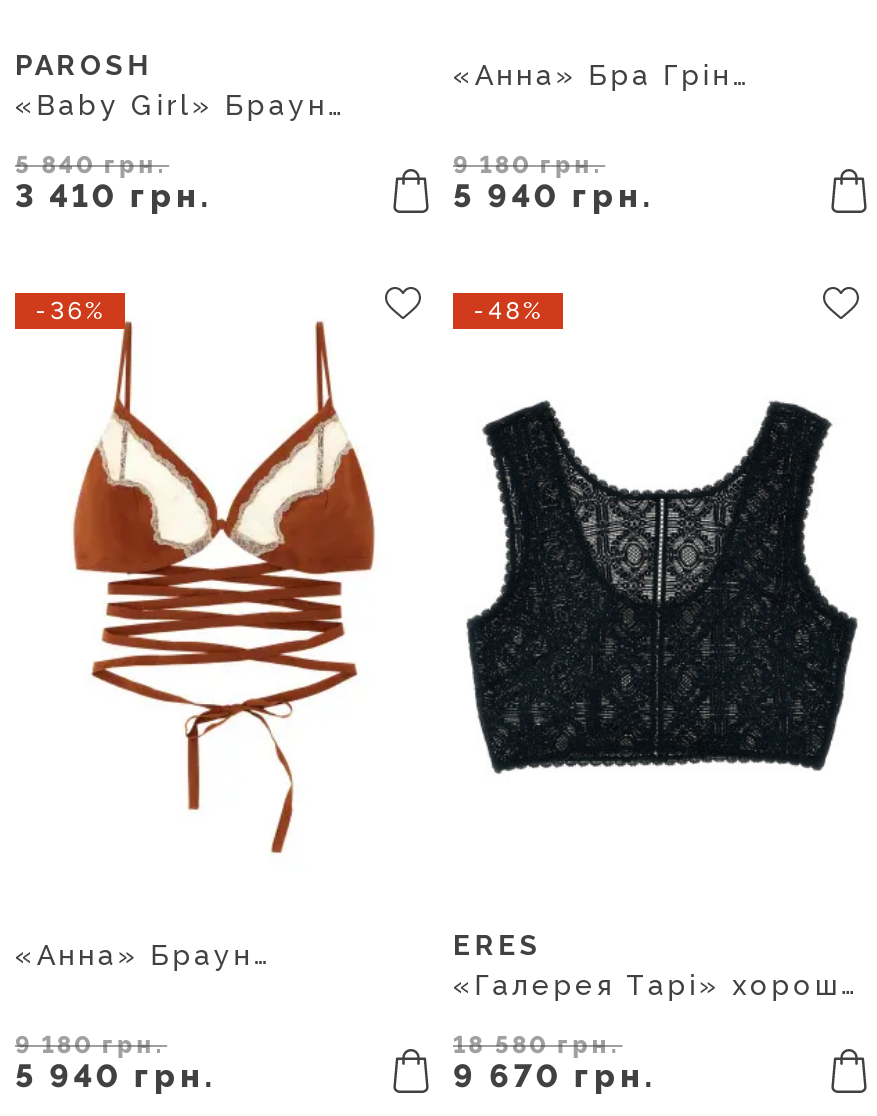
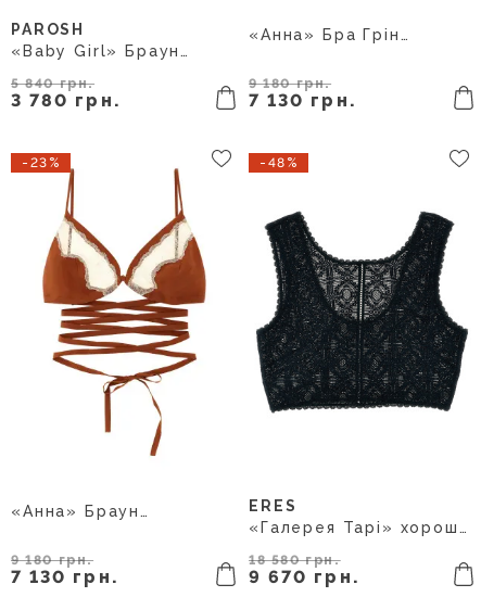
[15,177,214,215] 3 410 грн. -> [11,90,121,110] 3 780 грн.
[453,177,656,215] 5 940 грн. -> [249,90,357,110] 7 130 грн.
[35,297,106,325] -36% -> [22,155,60,170] -23%
[15,1056,218,1094] 5 940 грн. -> [11,567,119,587] 7 130 грн.

